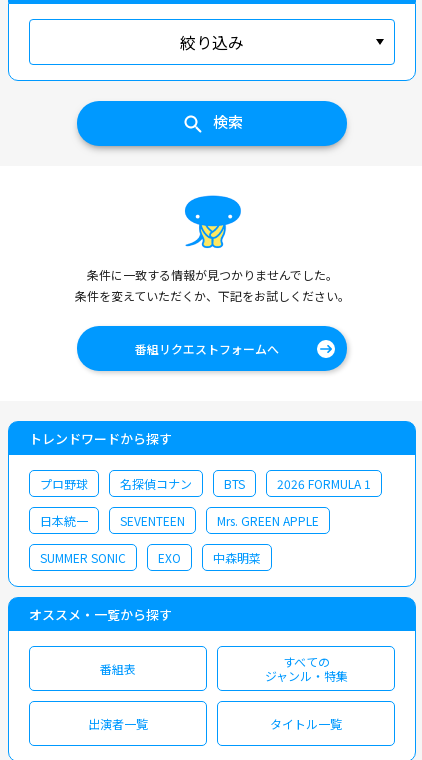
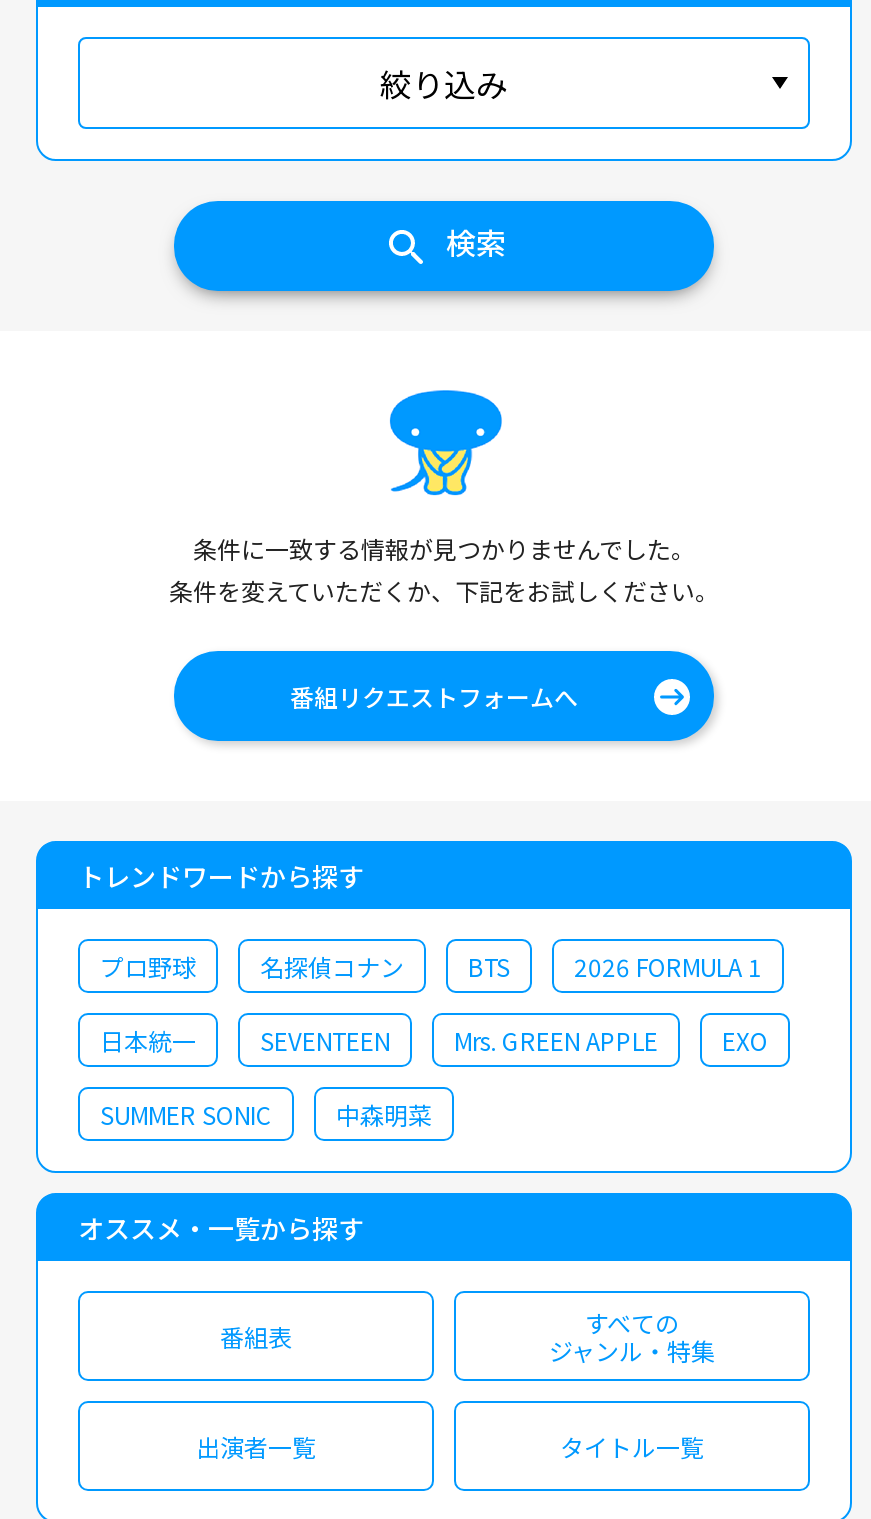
moved [158,549,181,566] -> [722,1023,768,1057]: EXO

